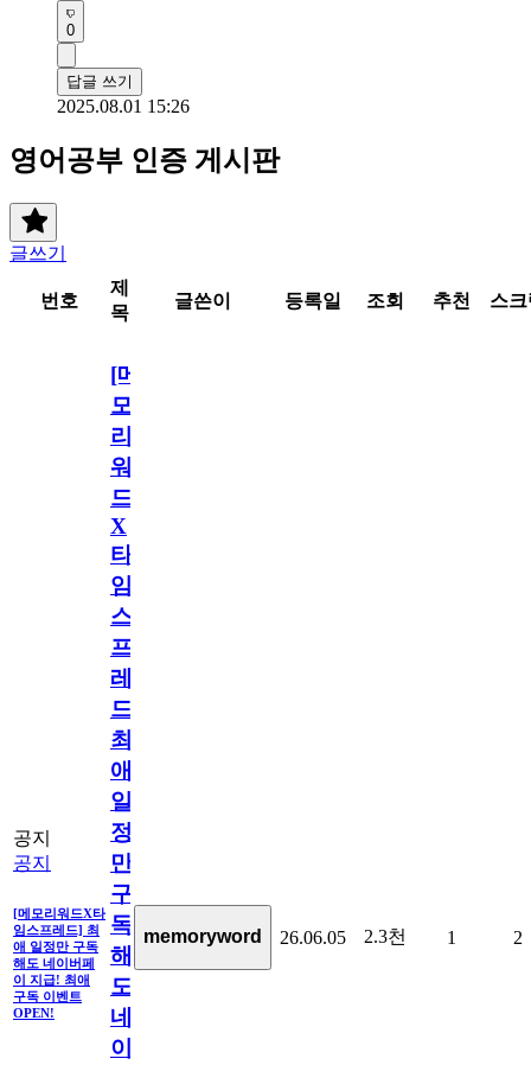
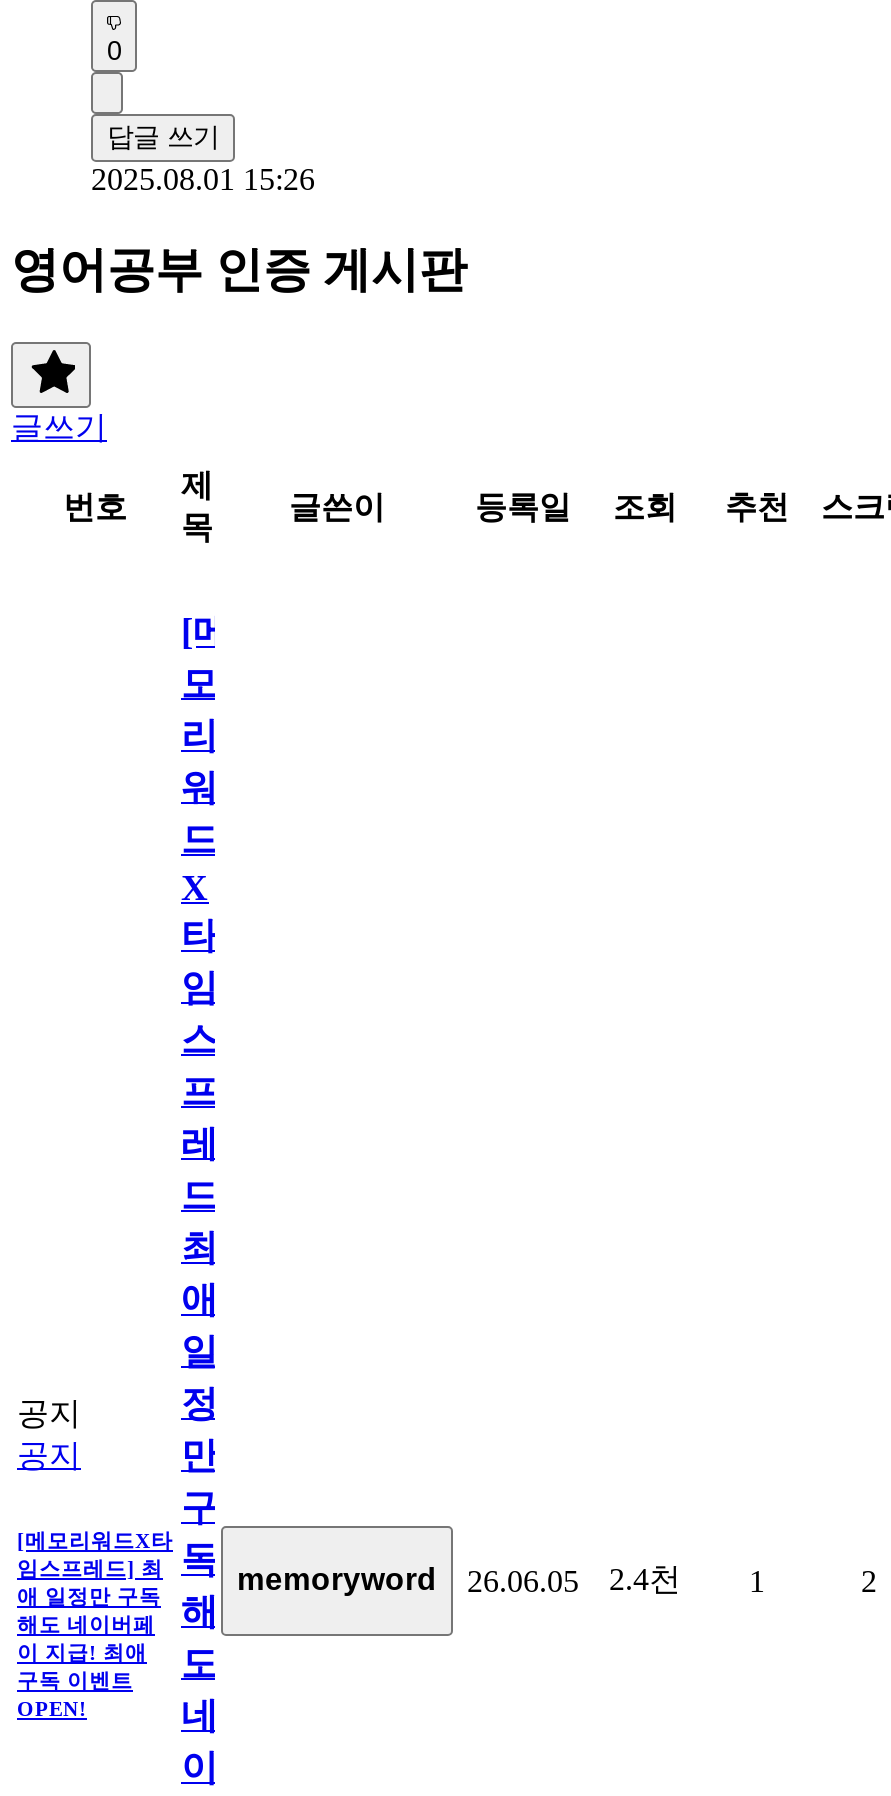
[13,906,456,947] [메모리워드X타 임스프레드] 최 독 memoryword 26.06.05 2.3천 1 -> [17,1527,765,1597] [메모리워드X타 임스프레드] 최 독 memoryword 26.06.05 2.4천 1

